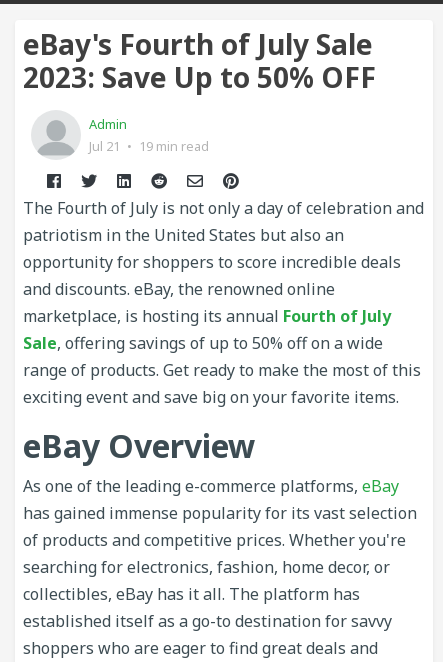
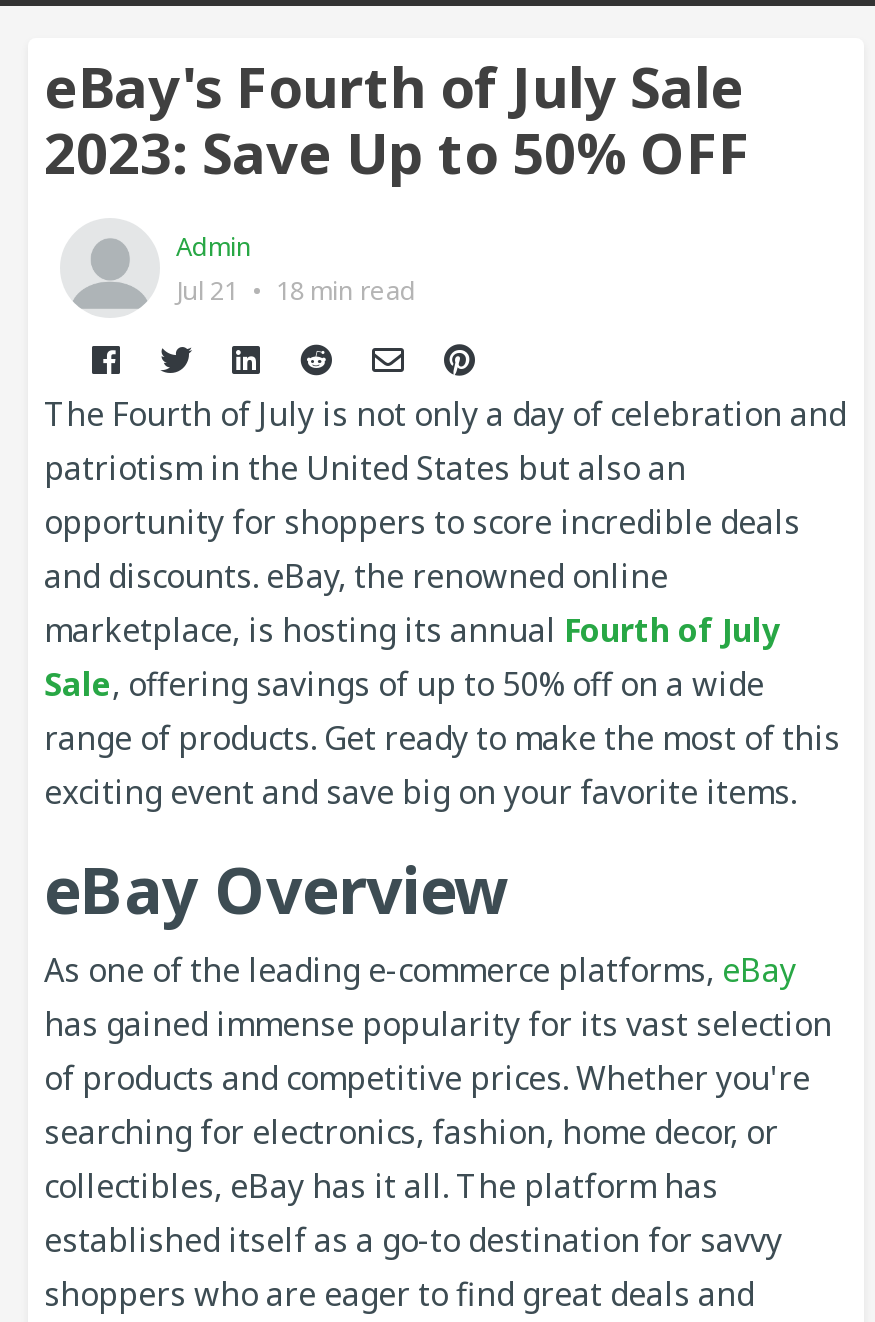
[89,137,209,155] Jul 21 • 19 min read -> [176,272,416,308] Jul 21 • 18 min read

